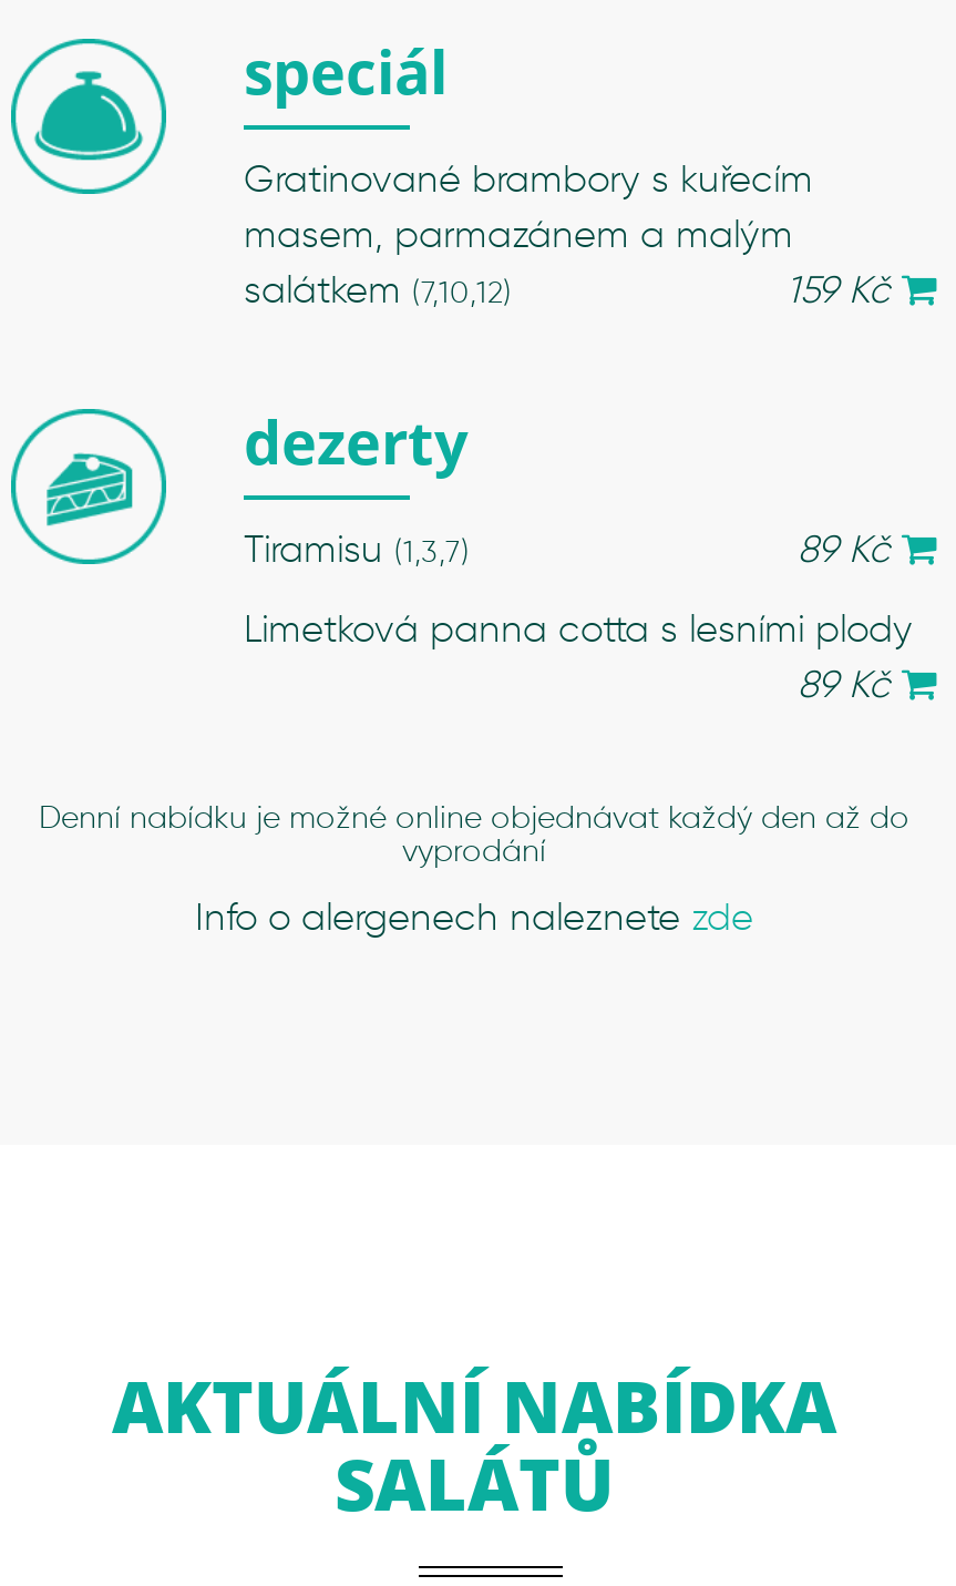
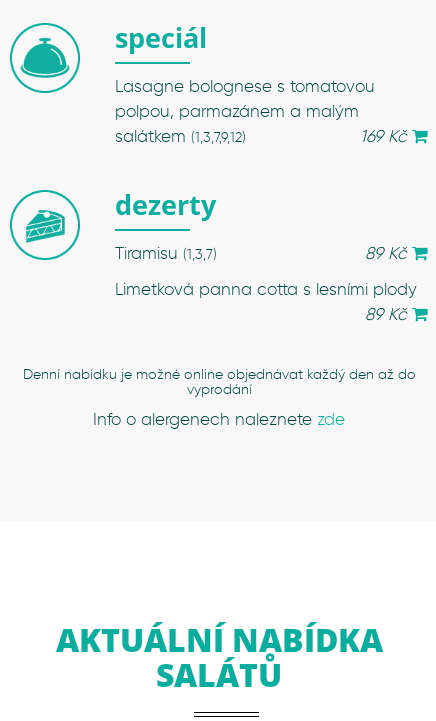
[244,156,813,201] Gratinované brambory s kuřecím -> [115,76,375,96] Lasagne bolognese s tomatovou
[244,212,793,256] masem, parmazánem a malým -> [115,101,359,121] polpou, parmazánem a malým
[244,267,512,311] salátkem (7,10,12) -> [115,126,246,146] salátkem (1,3,7,9,12)
[787,267,891,311] 159 Kč -> [360,126,407,146] 169 Kč

